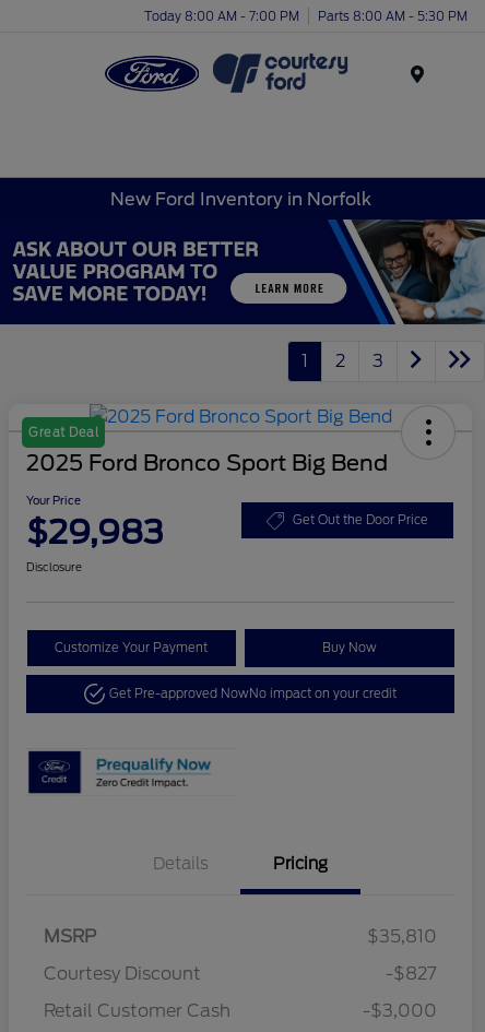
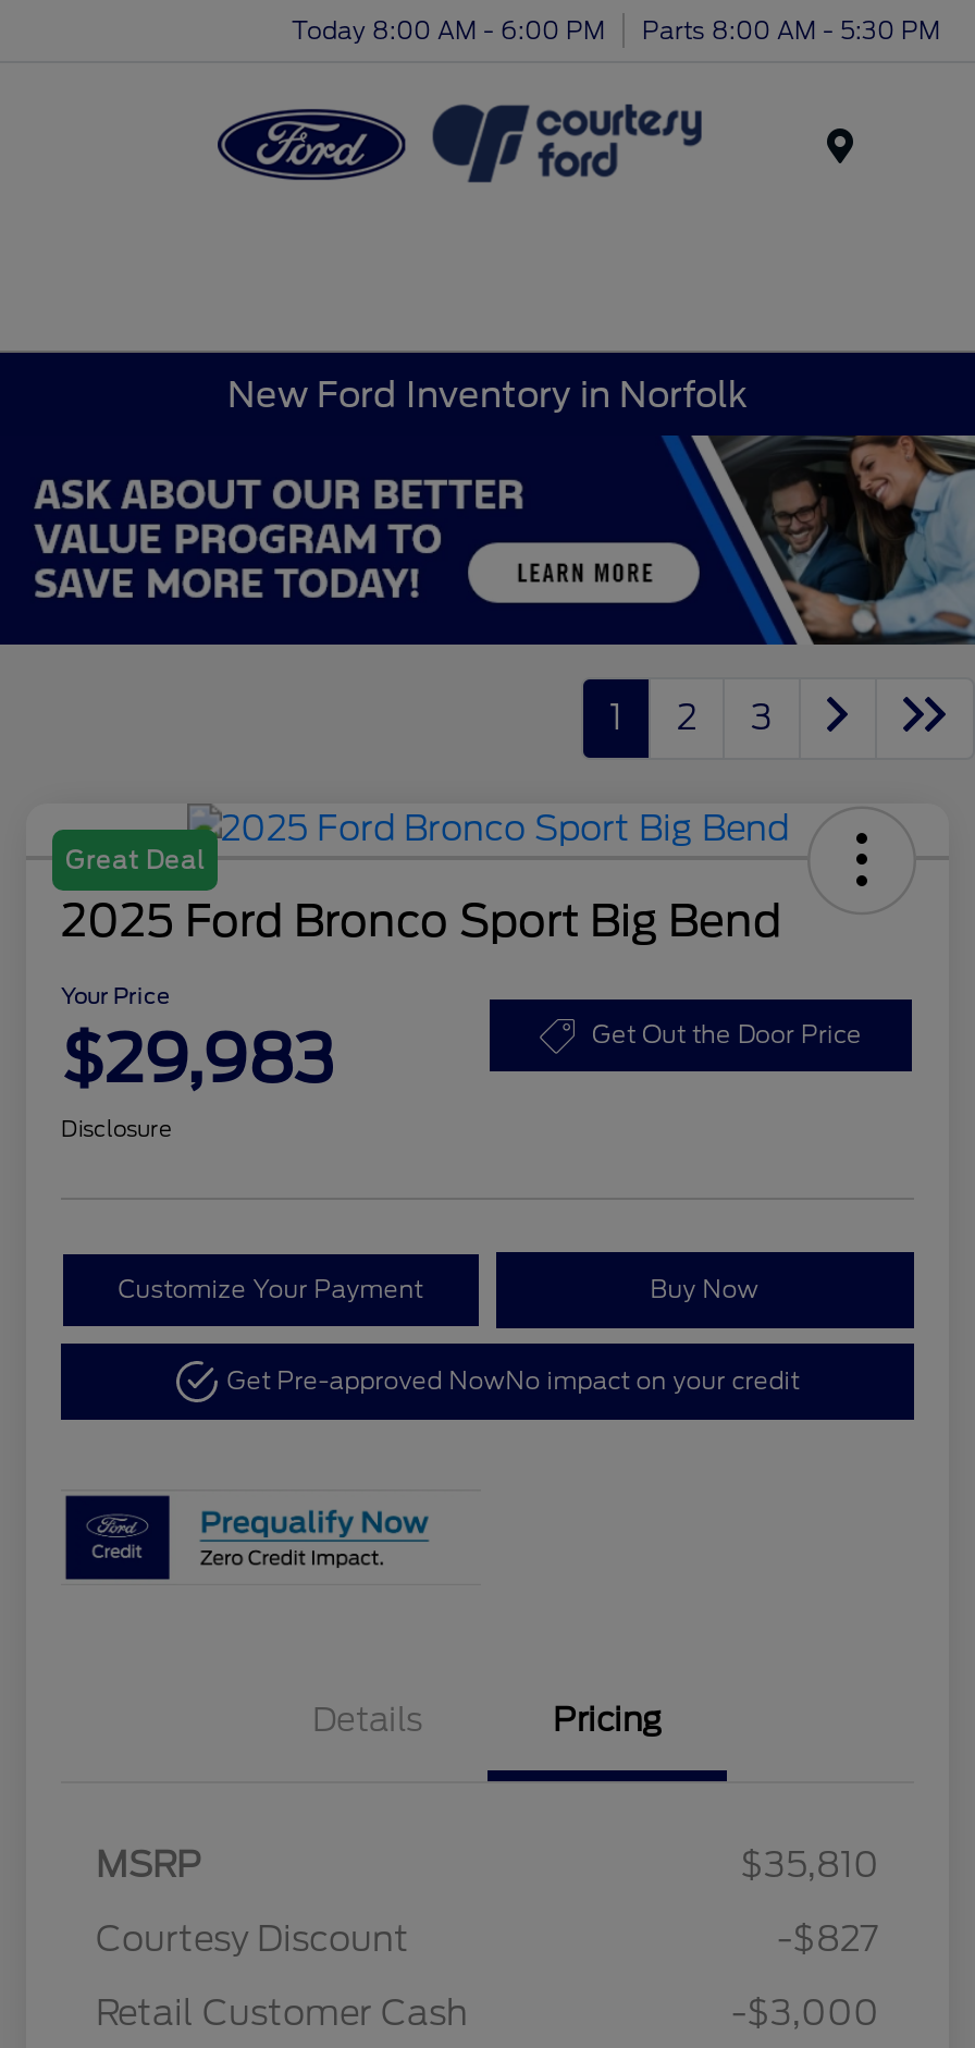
[144,8,468,23] Today 8:00 AM - 7:00 PM Parts 8:00 AM - 5:30 PM -> [292,14,940,45] Today 8:00 AM - 6:00 PM Parts 8:00 AM - 5:30 PM

